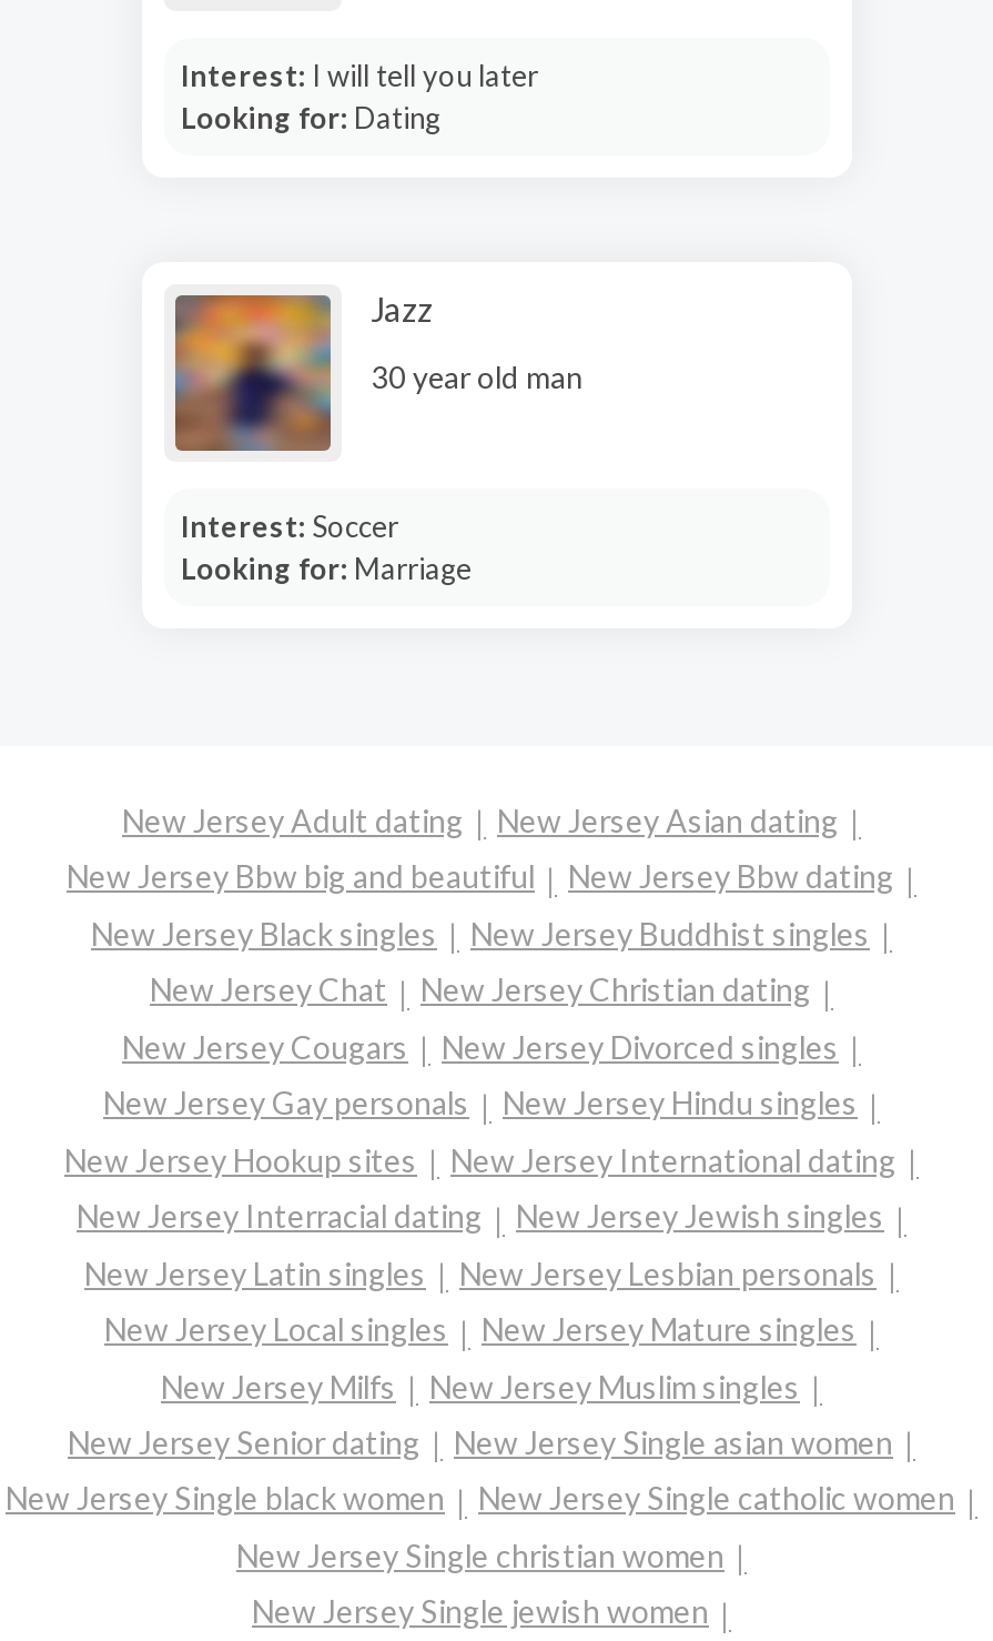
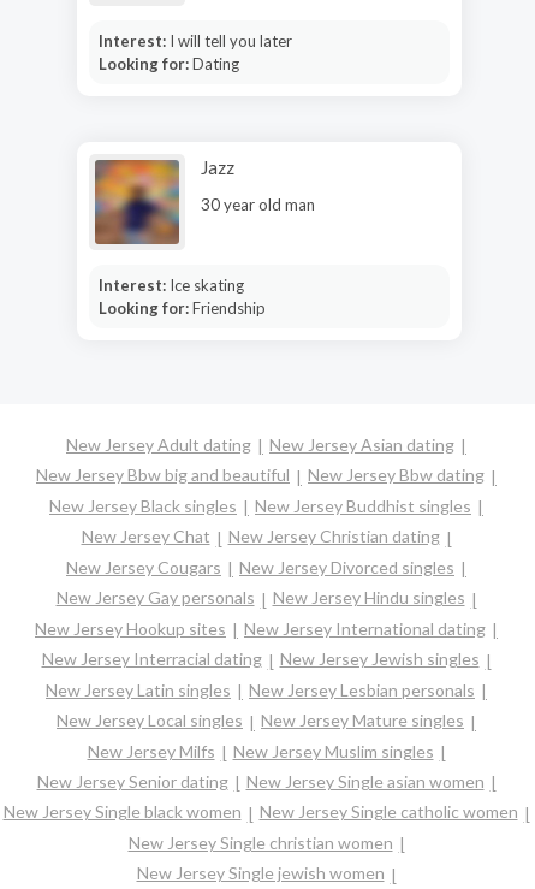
[181,507,472,585] Interest: Soccer | Looking for: Marriage -> [98,275,265,317] Interest: Ice skating | Looking for: Friendship

